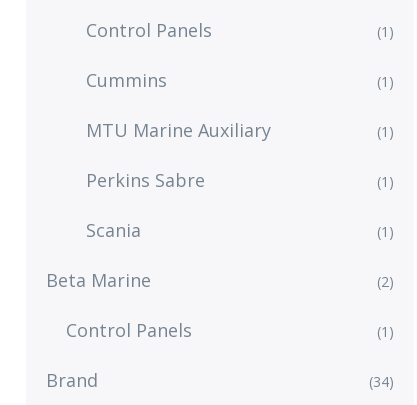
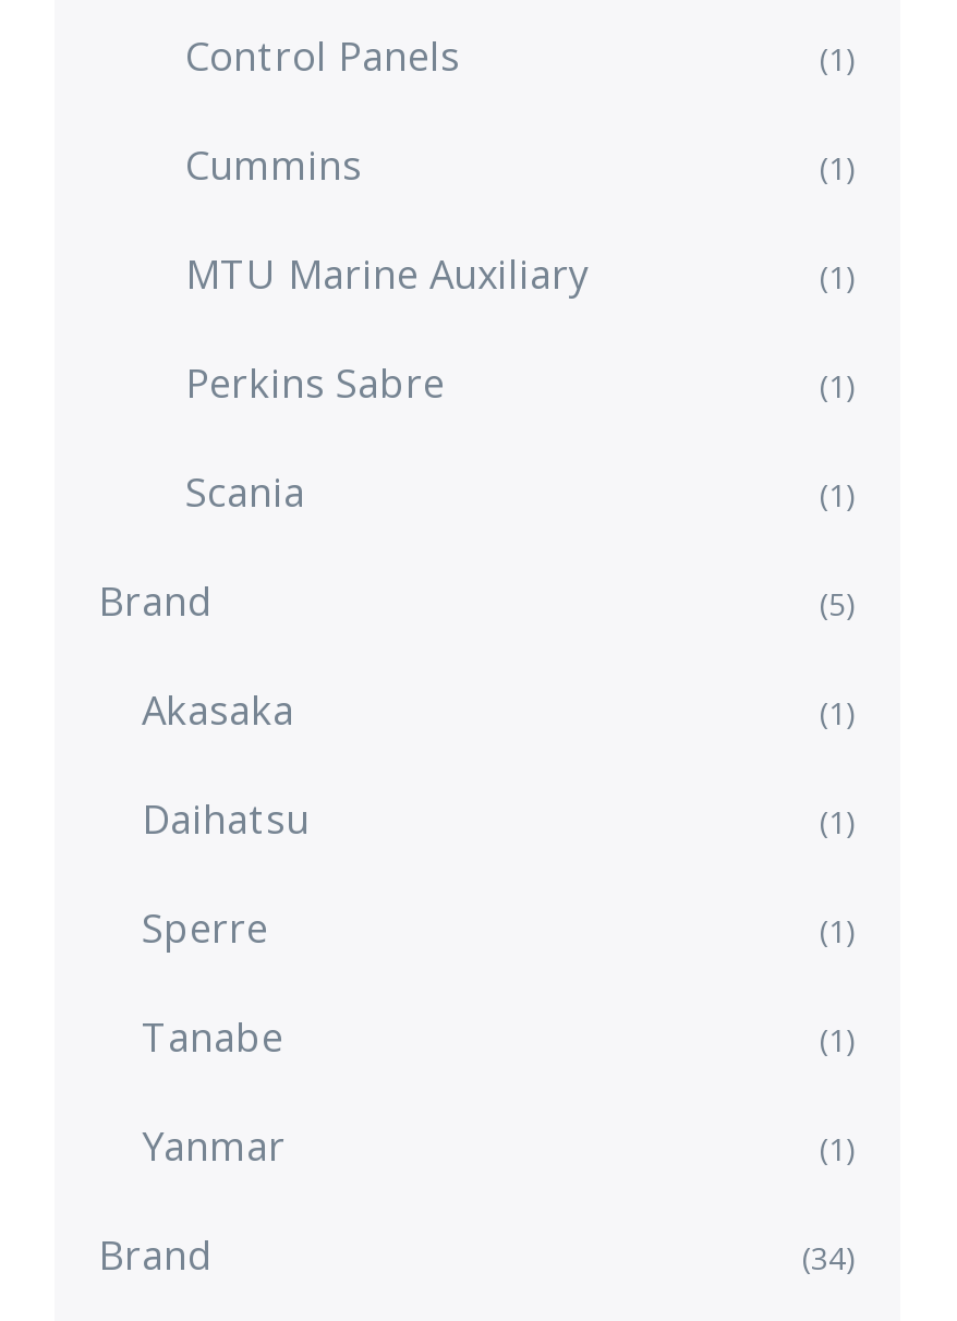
[46,268,394,342] Beta Marine | (2) | Control Panels -> [98,574,857,1172] Brand | (5) | Akasaka | (1) | Daihatsu | (1) | Sperre | (1) | Tanabe | (1) | Yanmar

